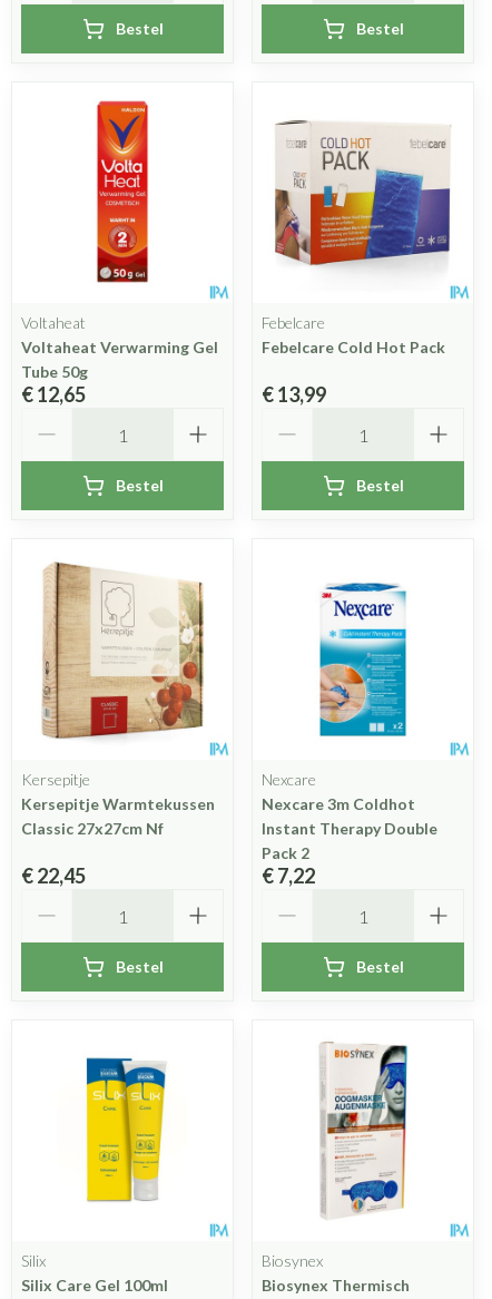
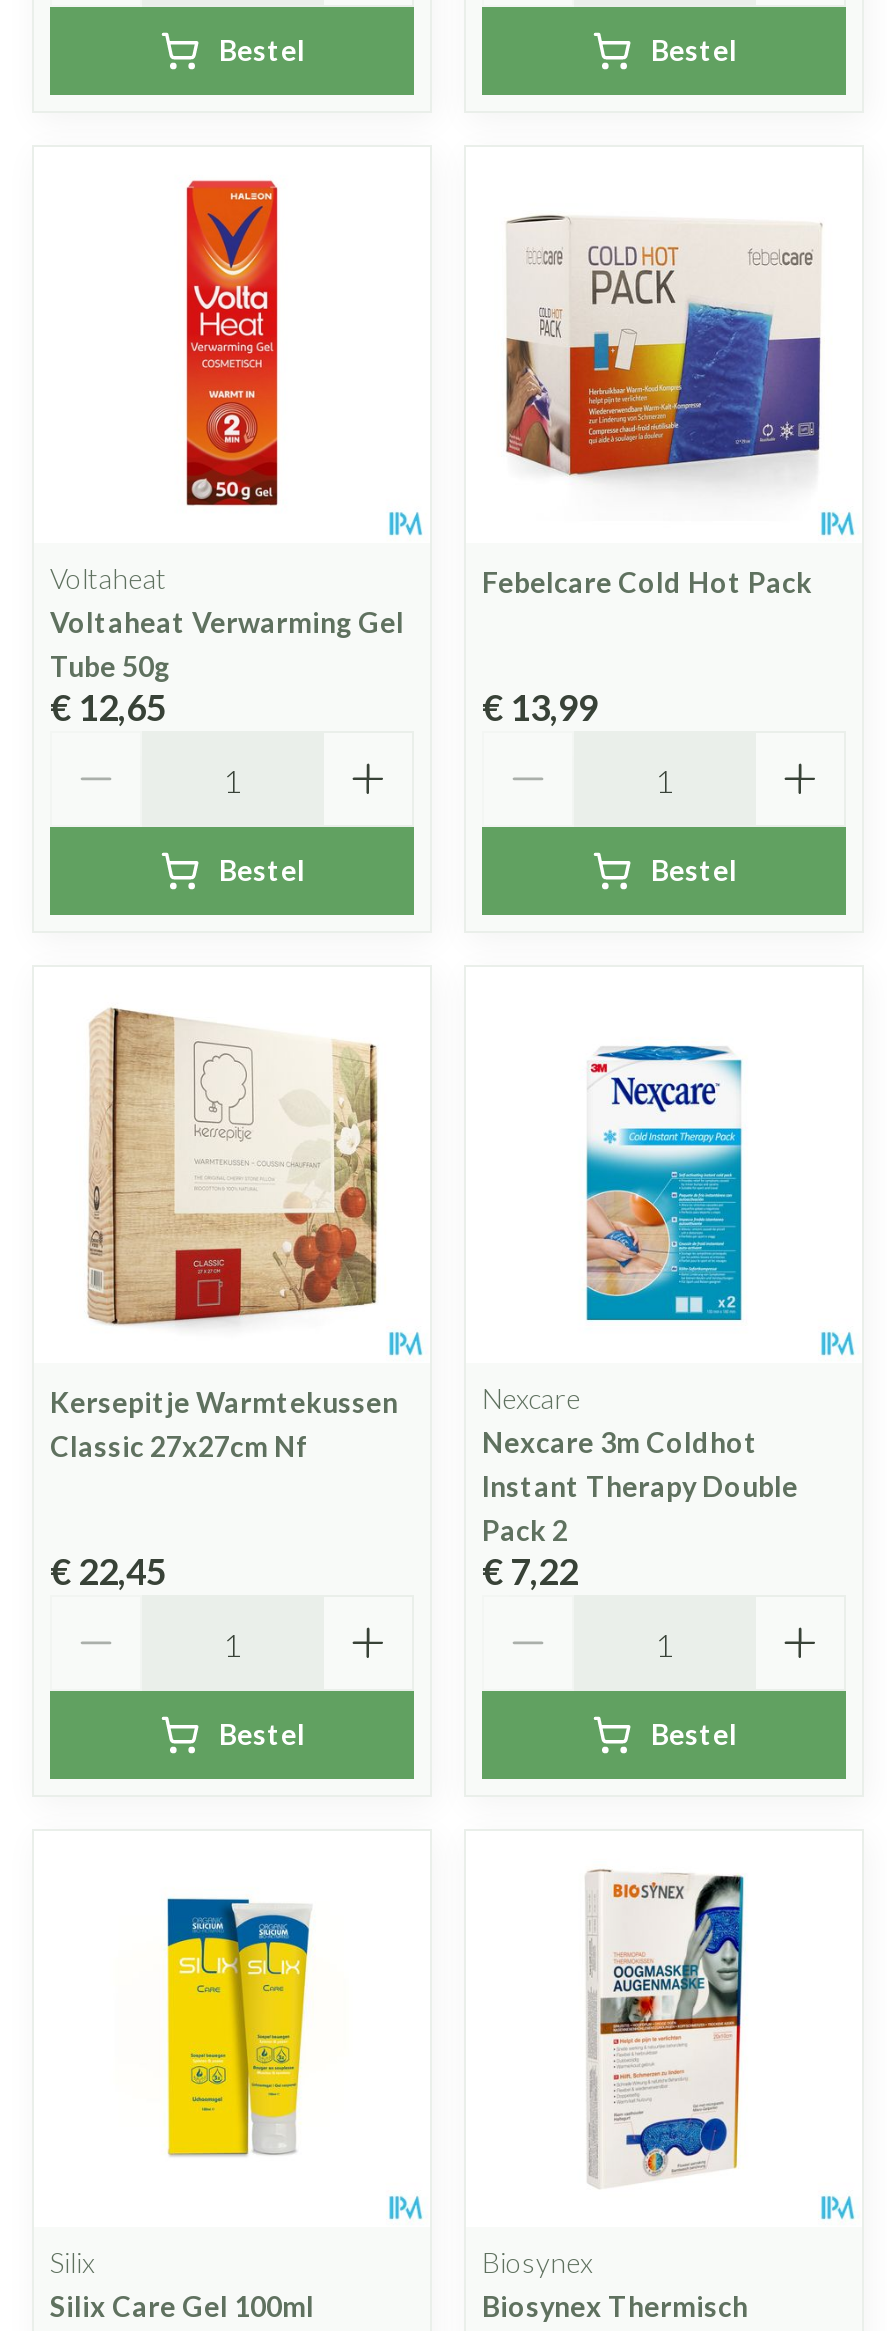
[262,313,325,332] Febelcare -> none
moved [262,338,445,357] -> [482,565,812,599]: Febelcare Cold Hot Pack
[21,770,90,789] Kersepitje -> none
moved [21,794,215,838] -> [50,1385,398,1463]: Kersepitje Warmtekussen | Classic 27x27cm Nf

